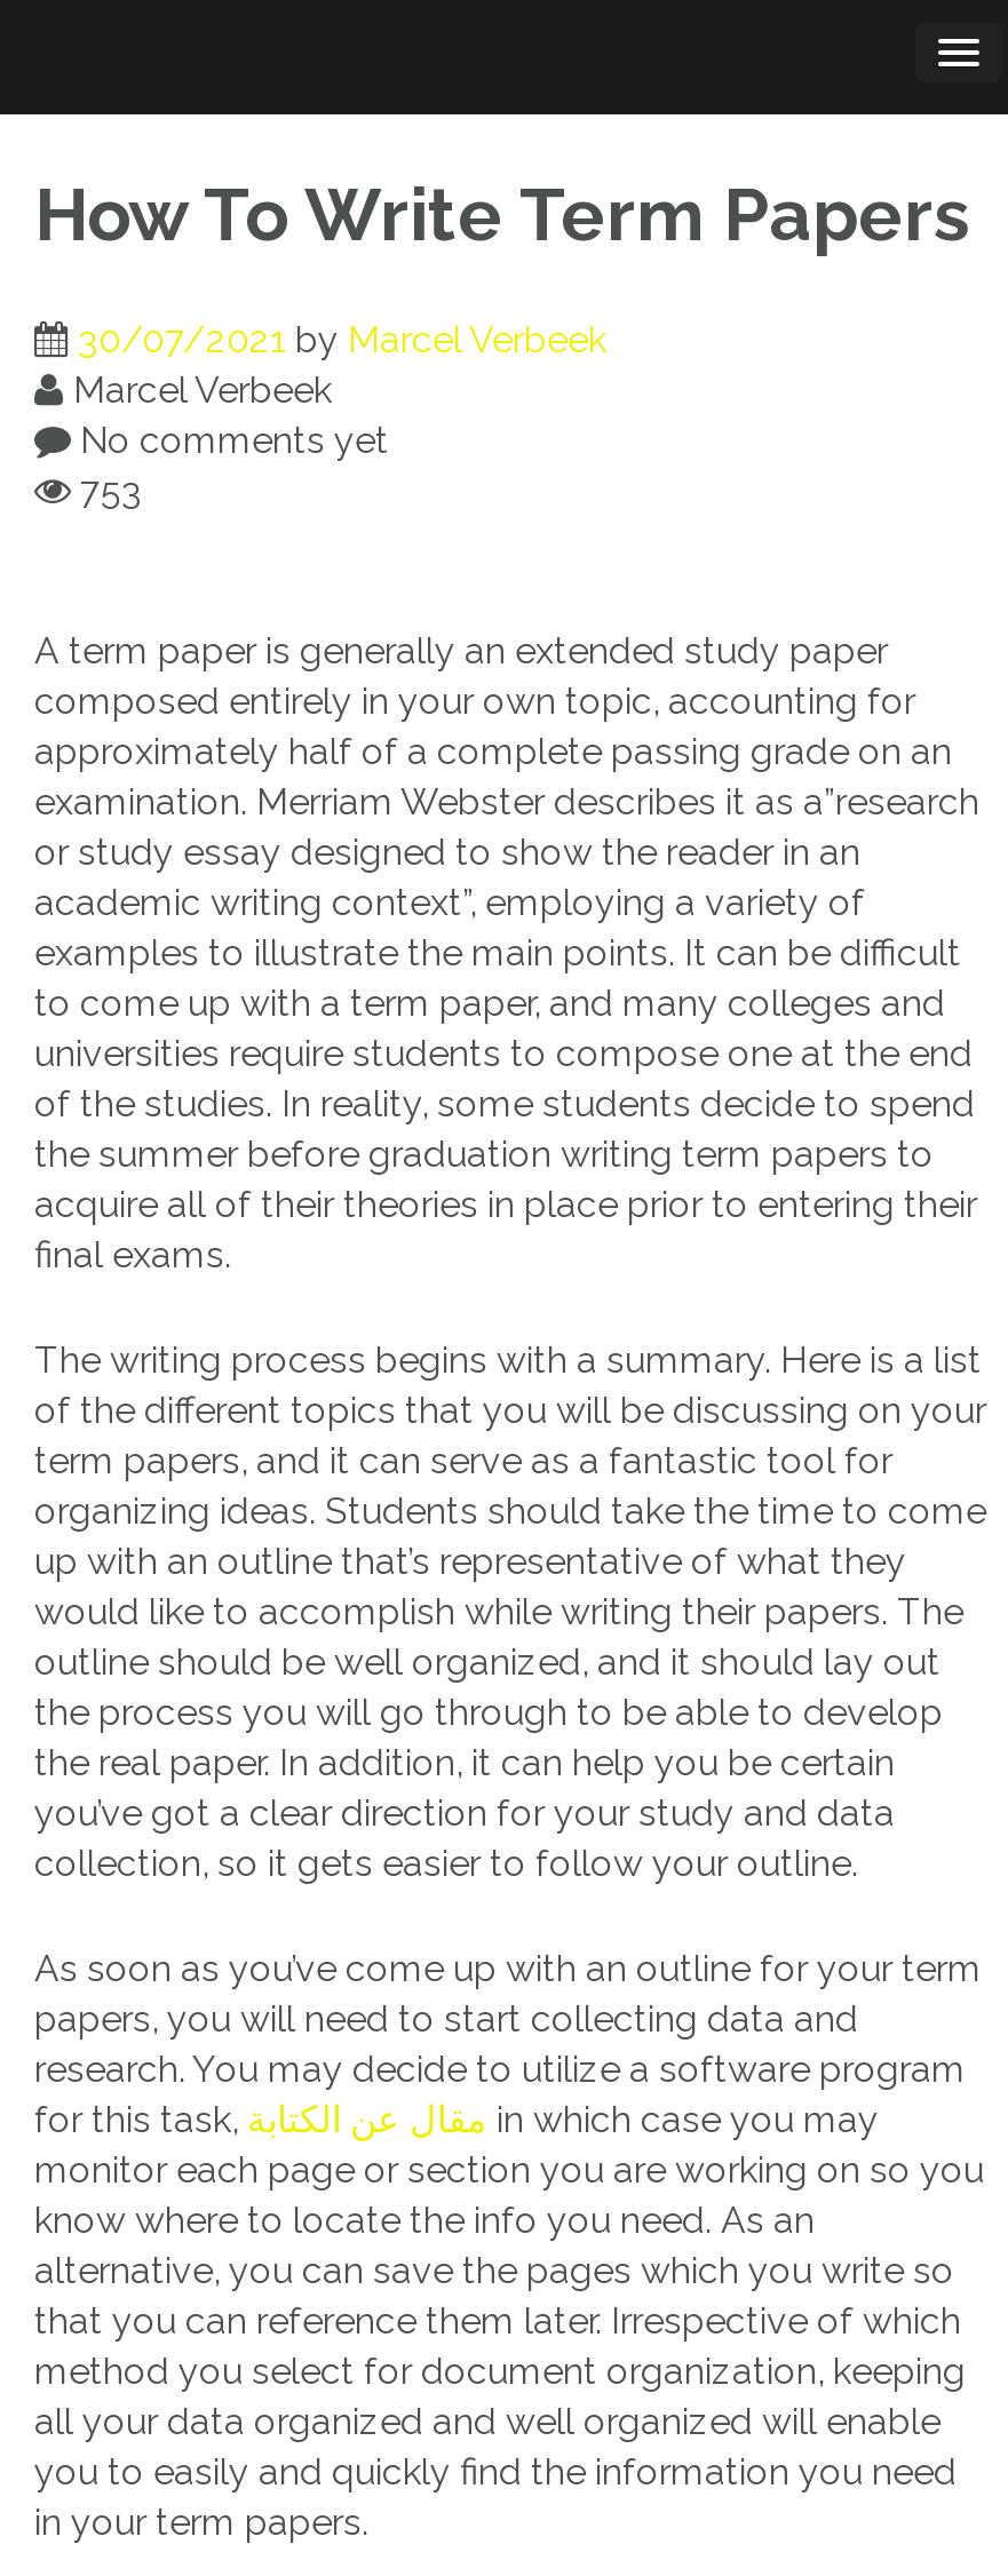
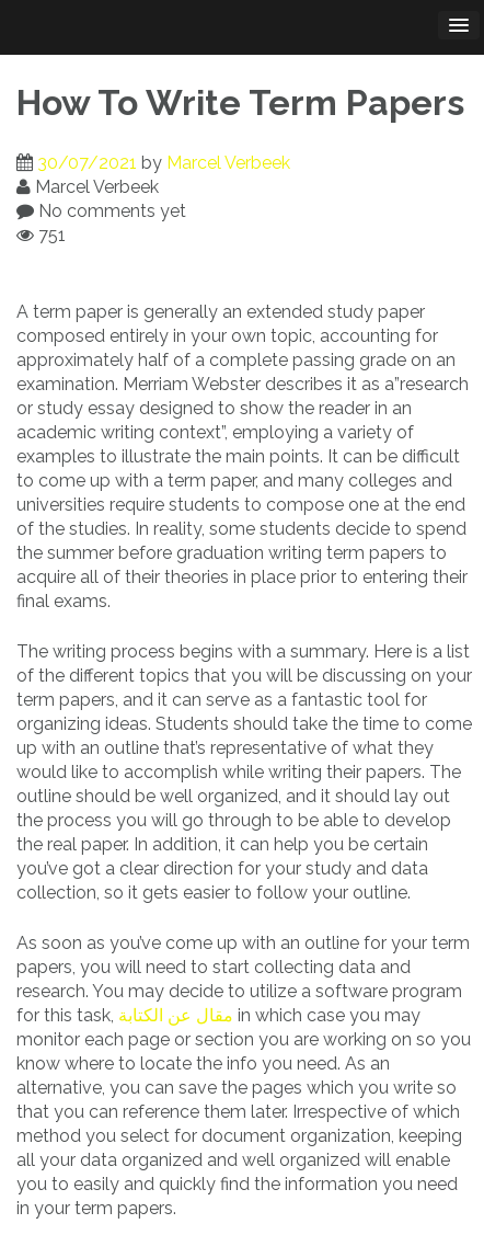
[71,469,142,512] 753 -> [34,225,66,245] 751

